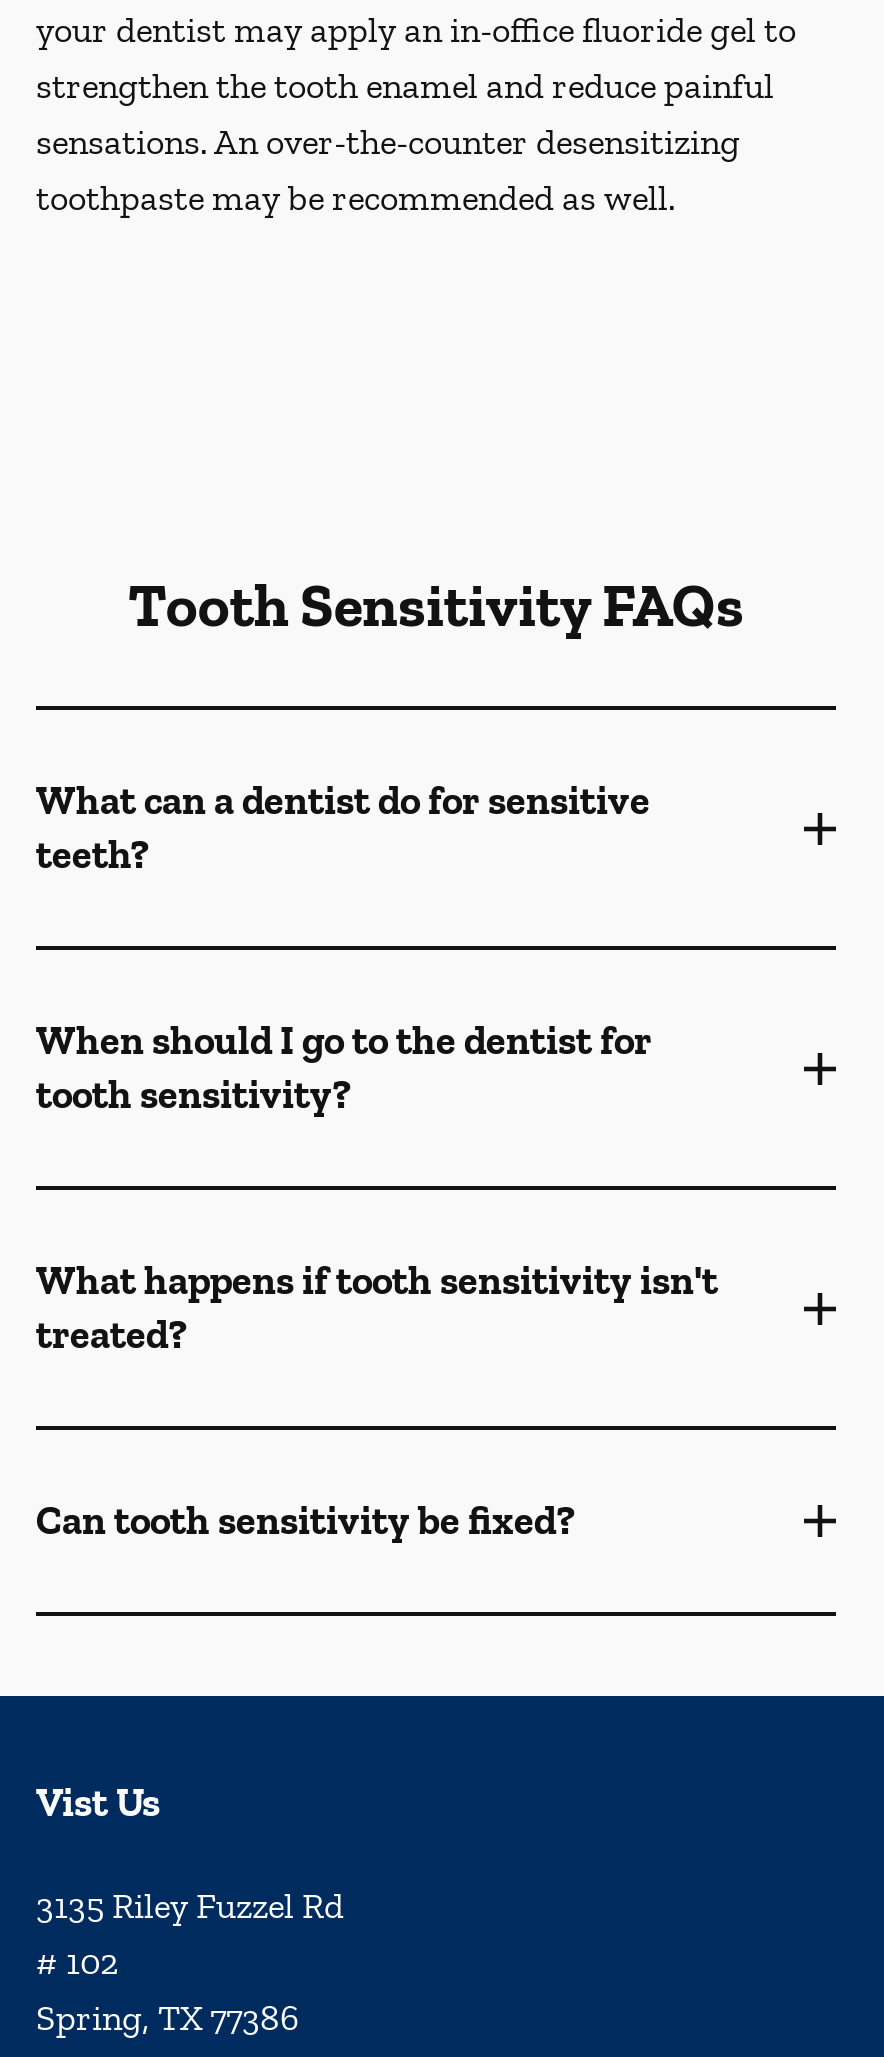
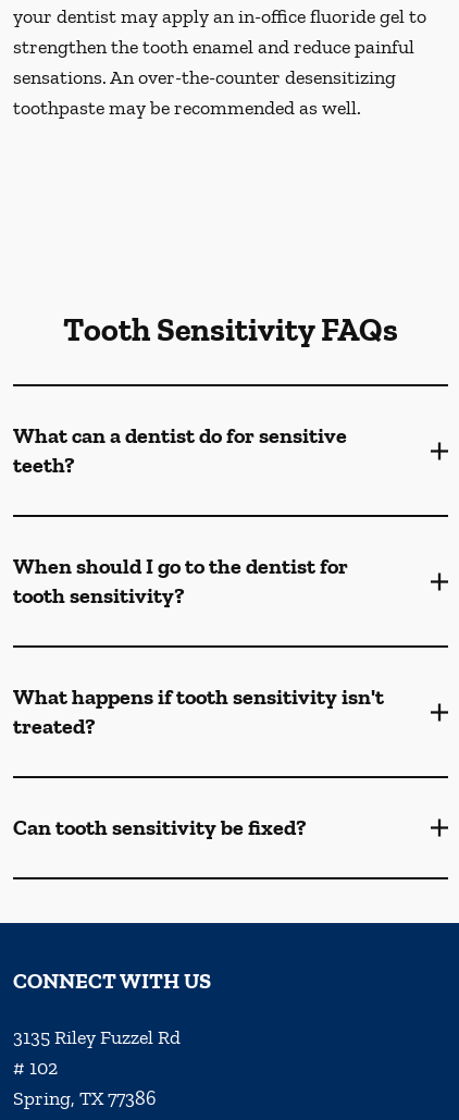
[36,1778,160,1826] Vist Us -> [13,968,211,994] CONNECT WITH US

